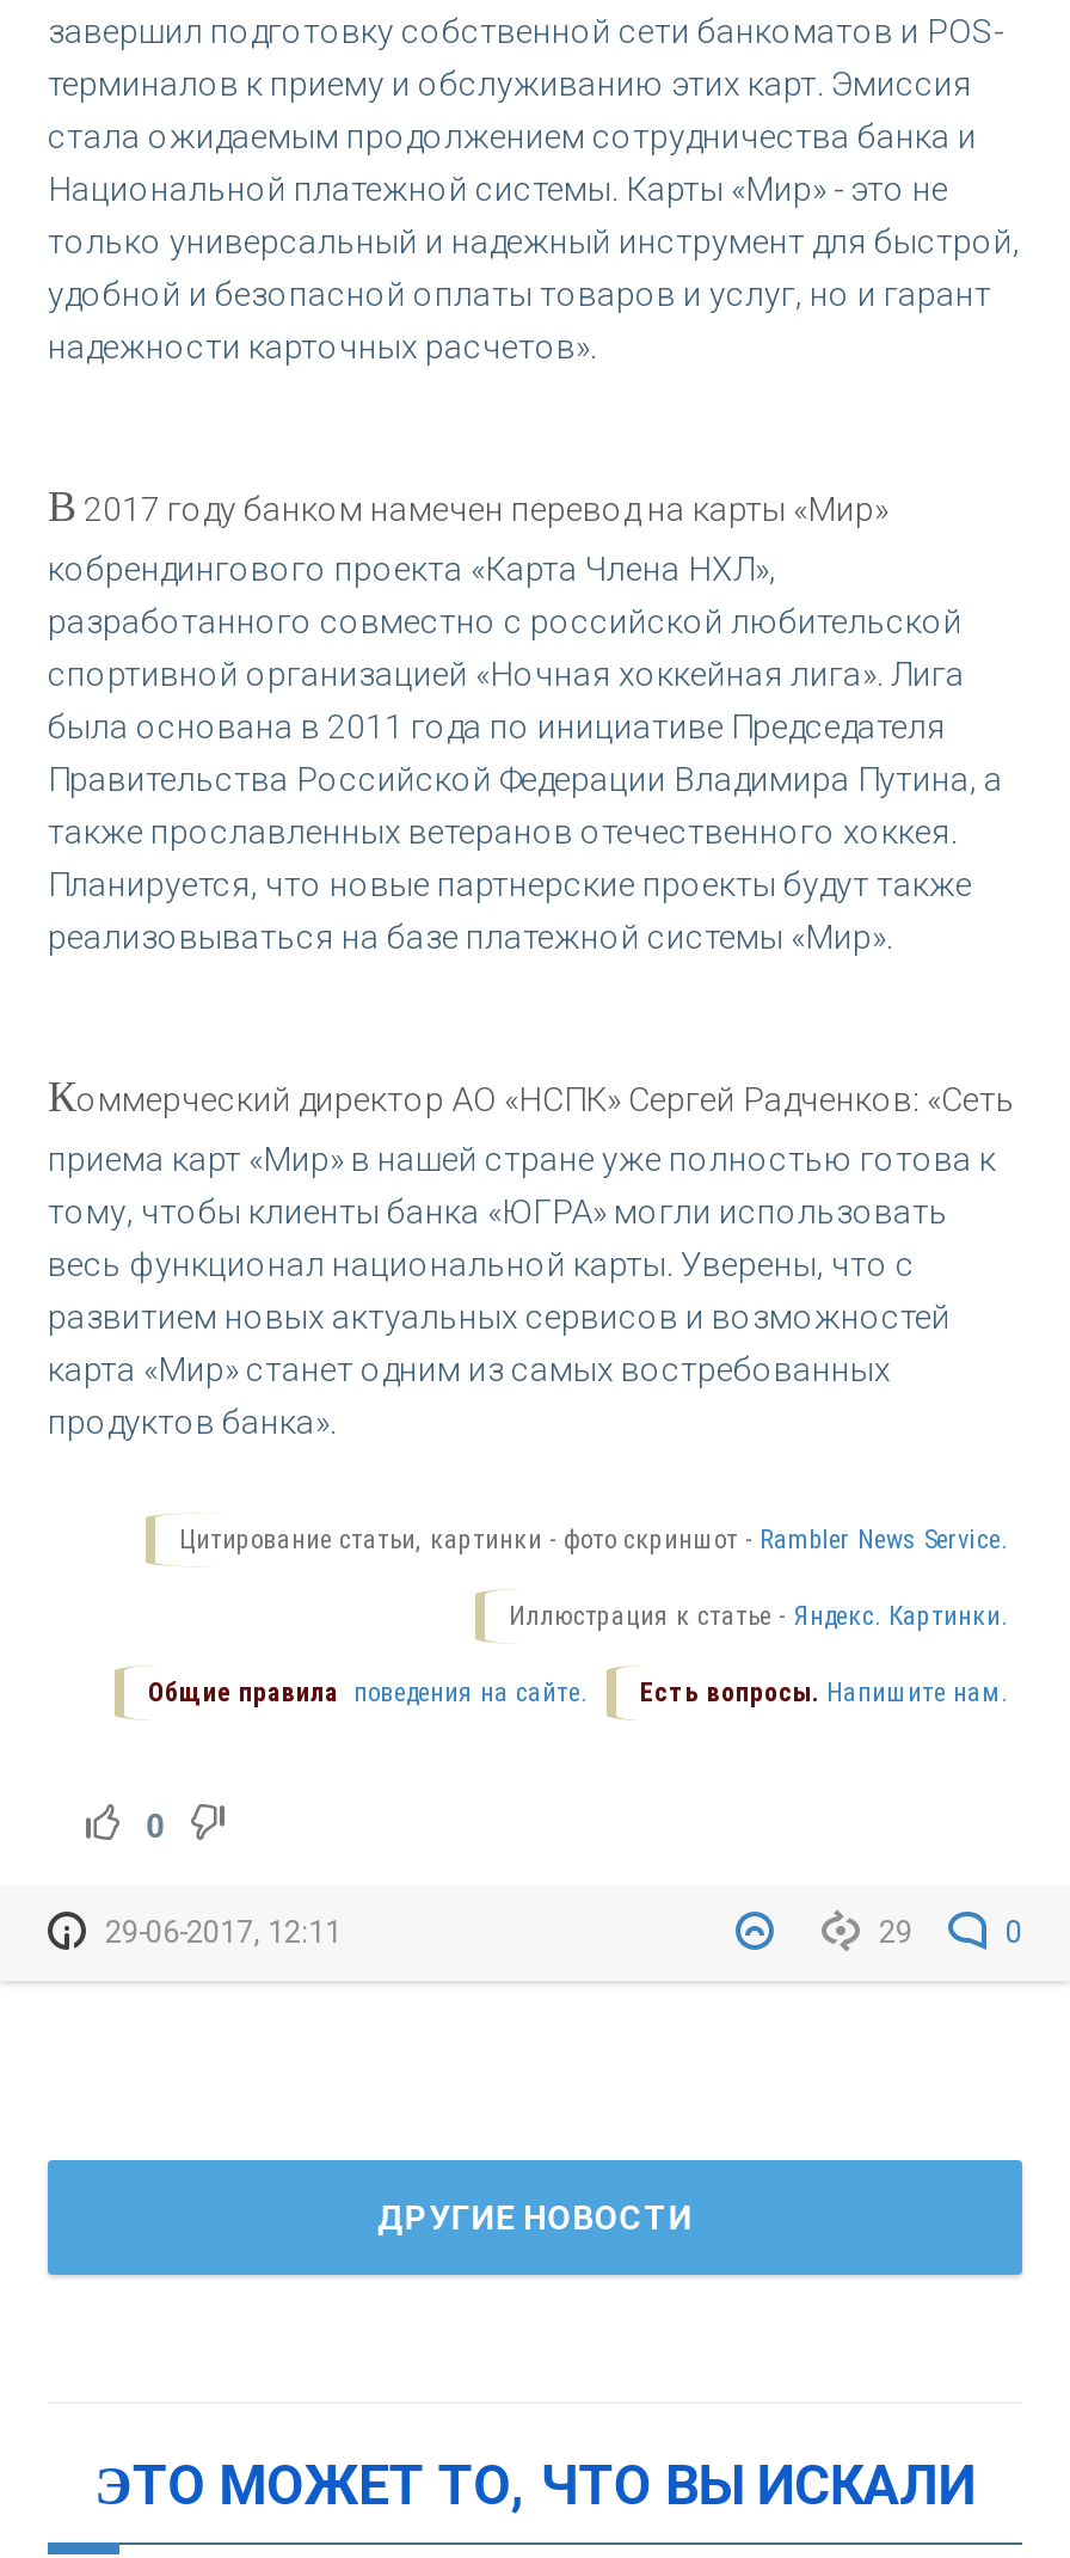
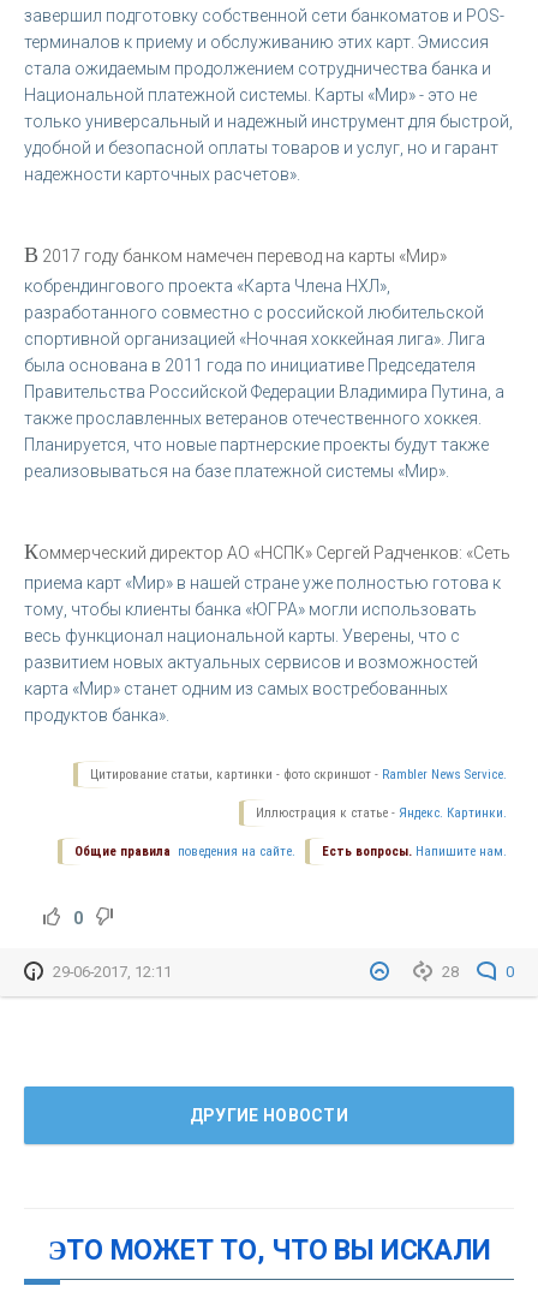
[872,1914,912,1949] 29 -> [438,962,459,980] 28

